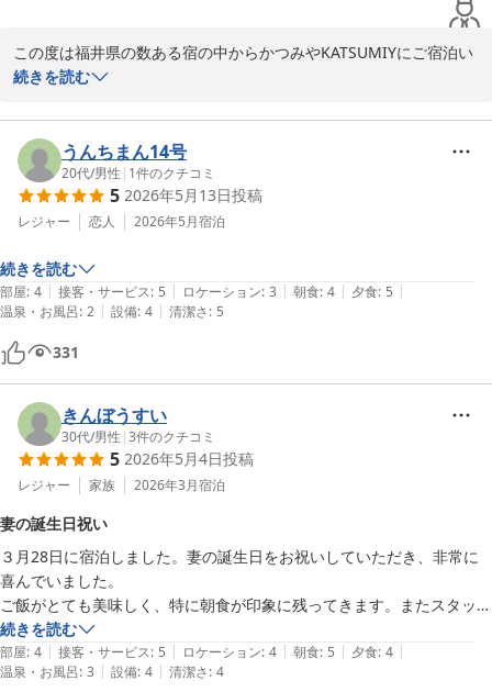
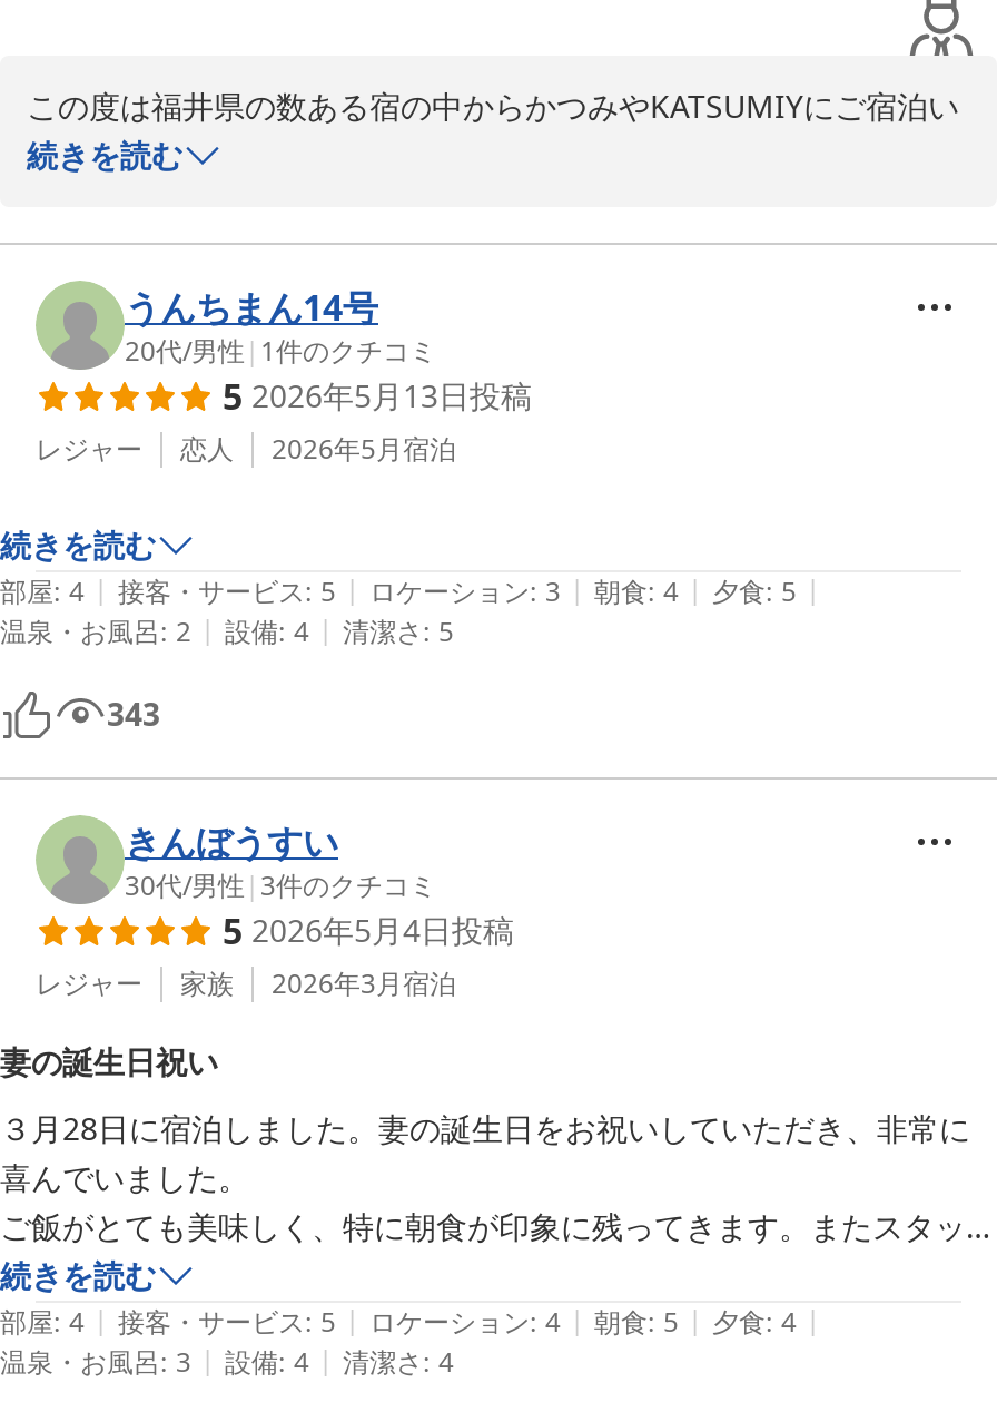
[53,342,79,362] 331 -> [107,693,160,735] 343

